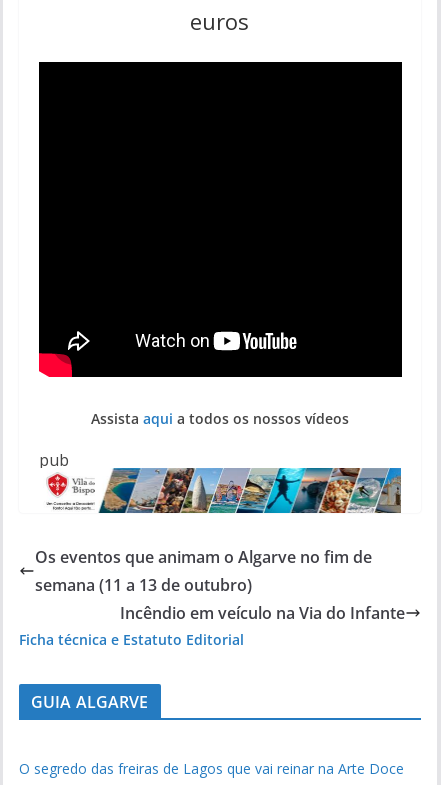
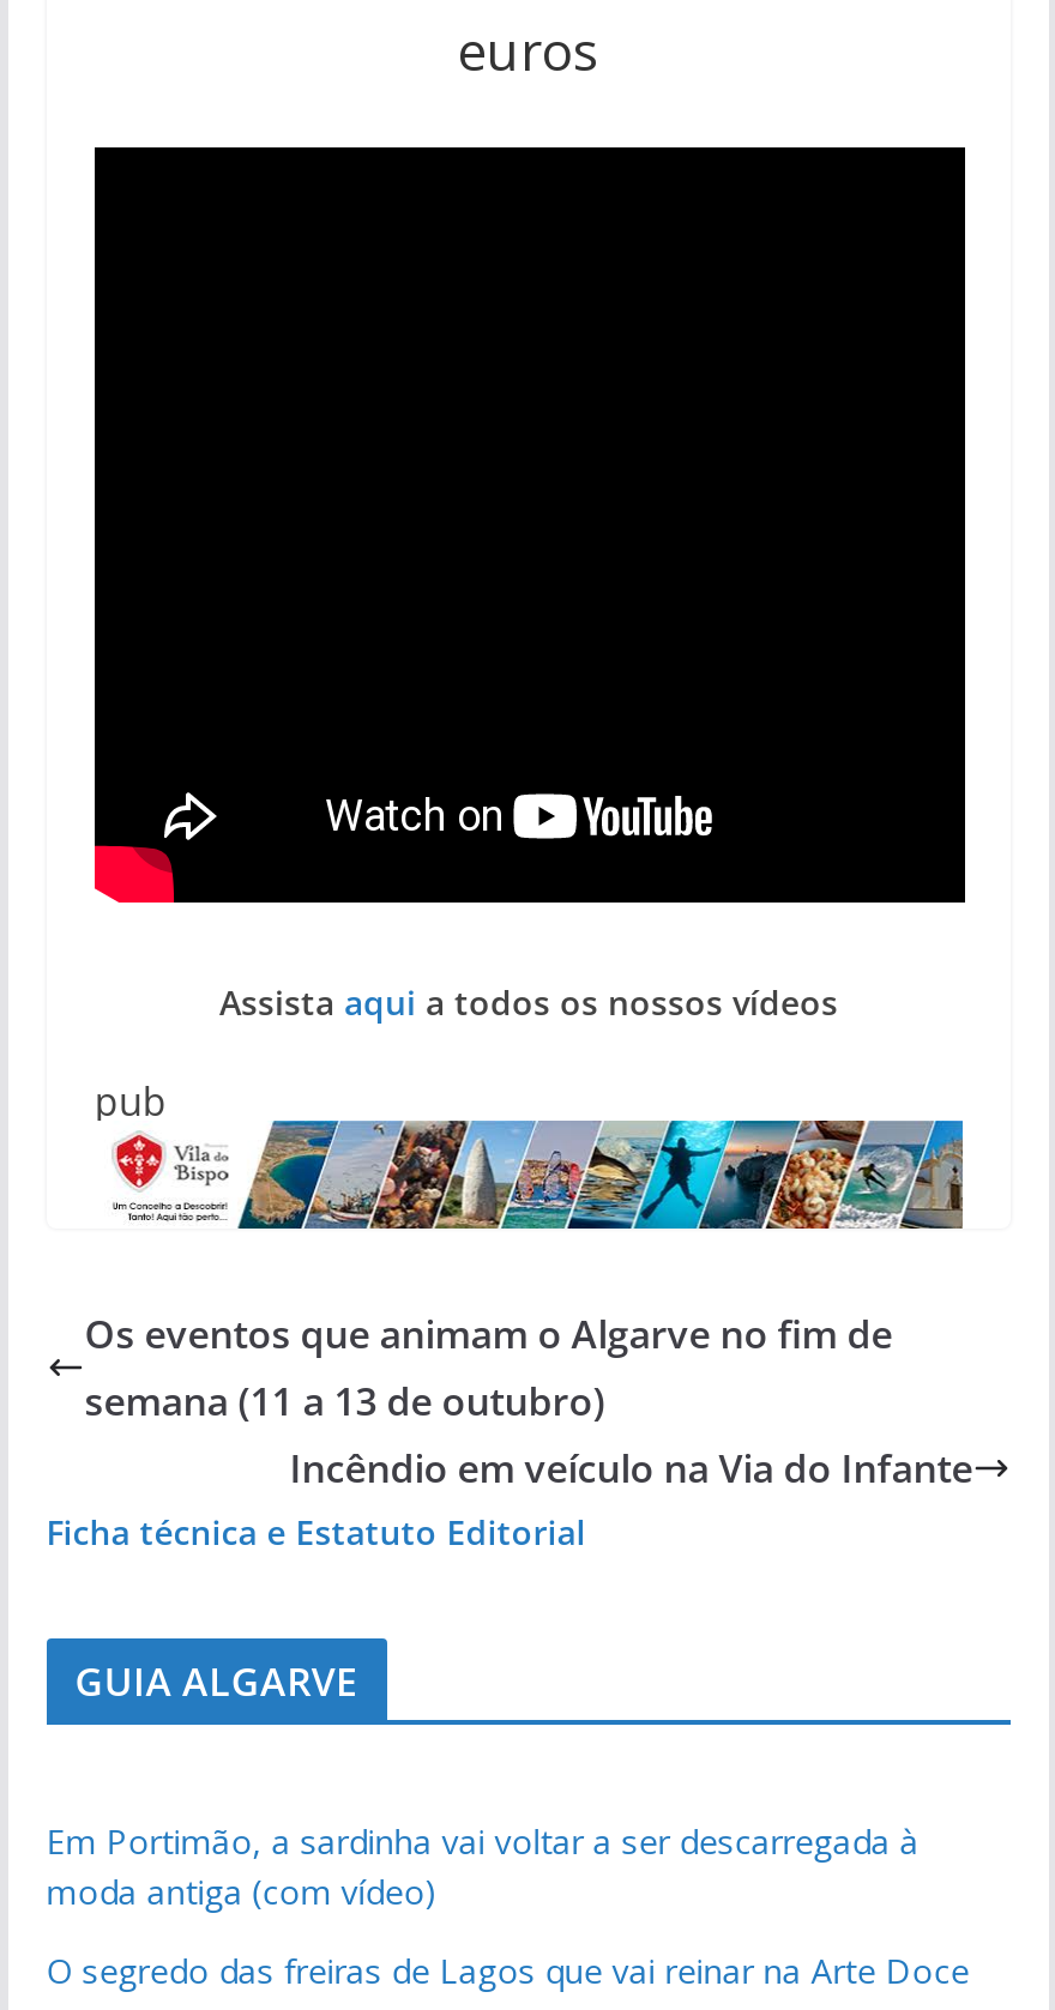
none -> [46,1818,919,1914] Em Portimão, a sardinha vai voltar a ser descarregada à | moda antiga (com vídeo)

